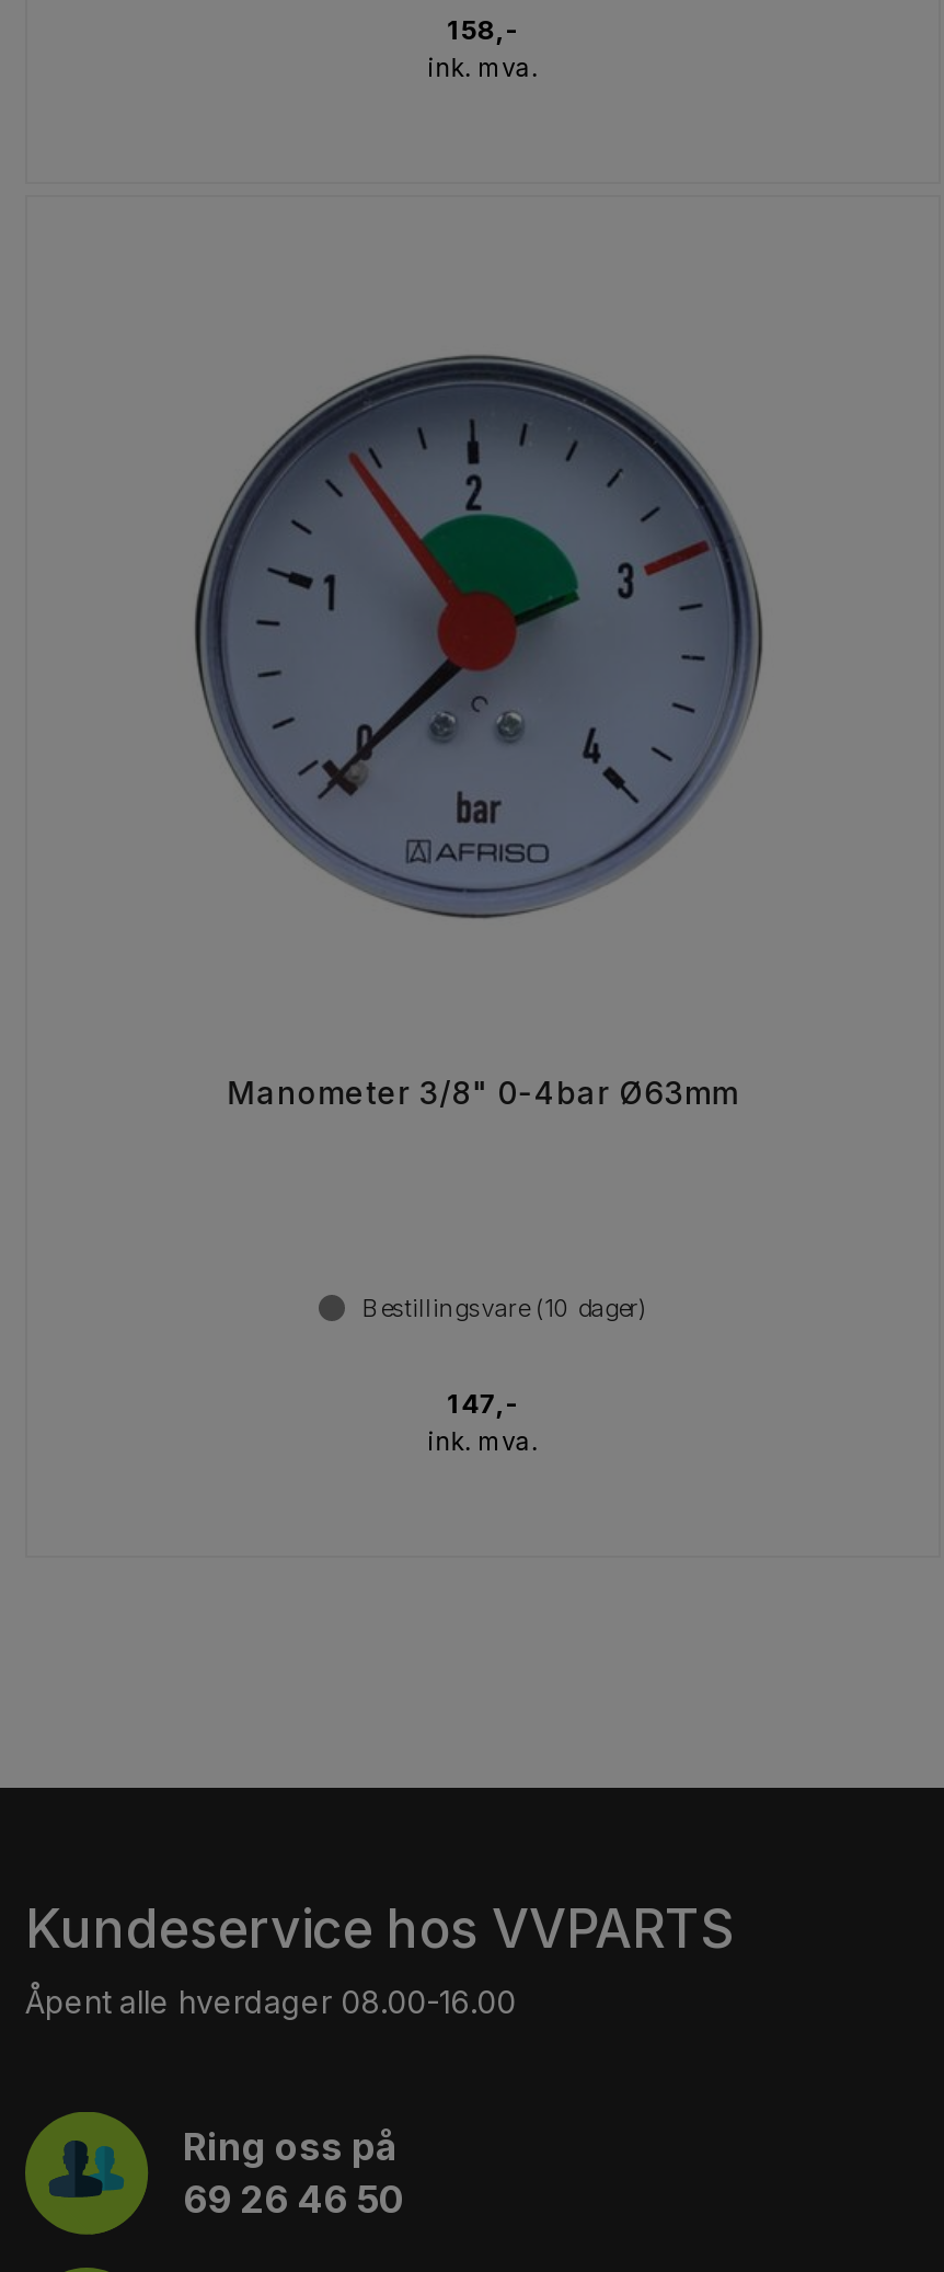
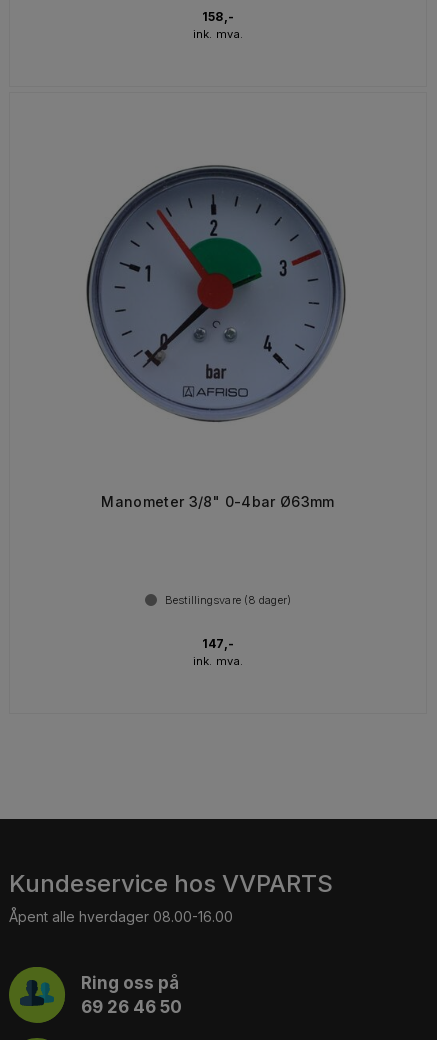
[362,1293,647,1323] Bestillingsvare (10 dager) -> [165,593,291,607] Bestillingsvare (8 dager)

